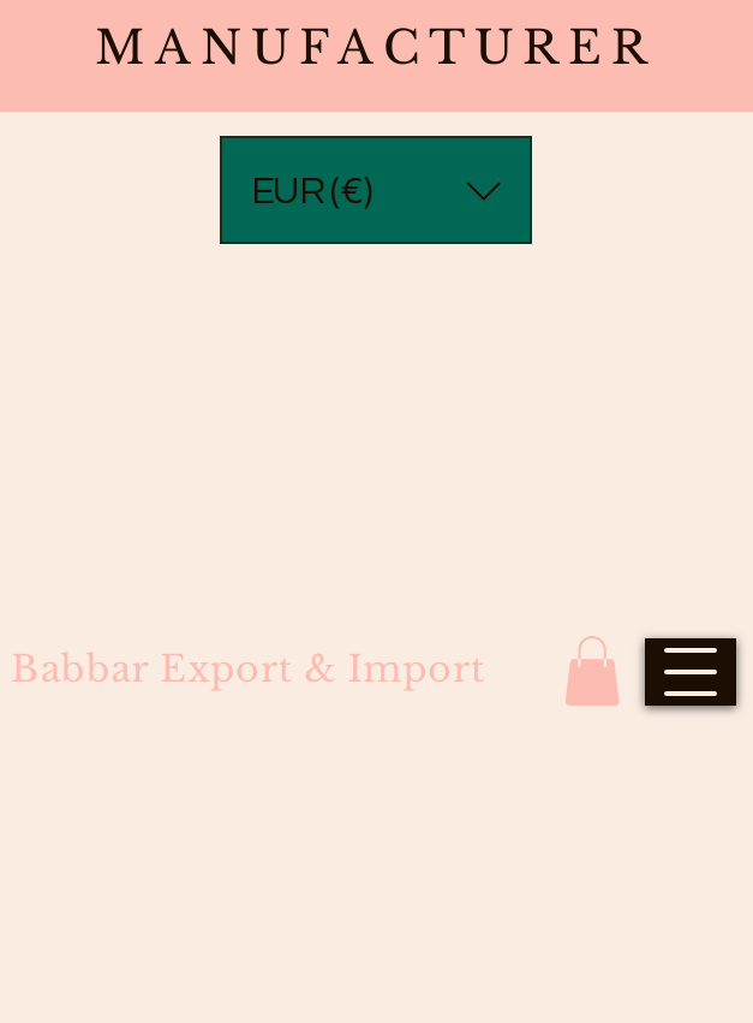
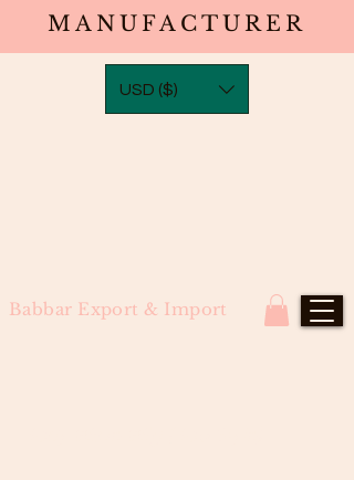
[251,171,373,209] EUR (€) -> [119,80,178,98] USD ($)

